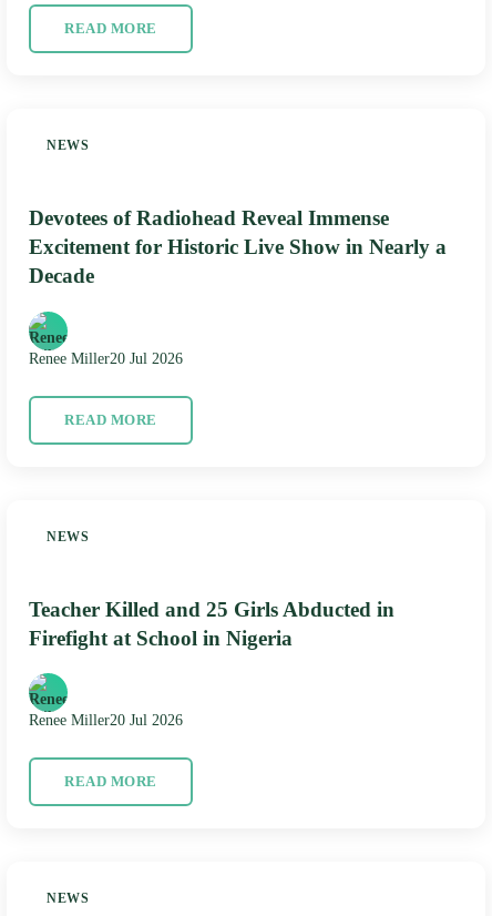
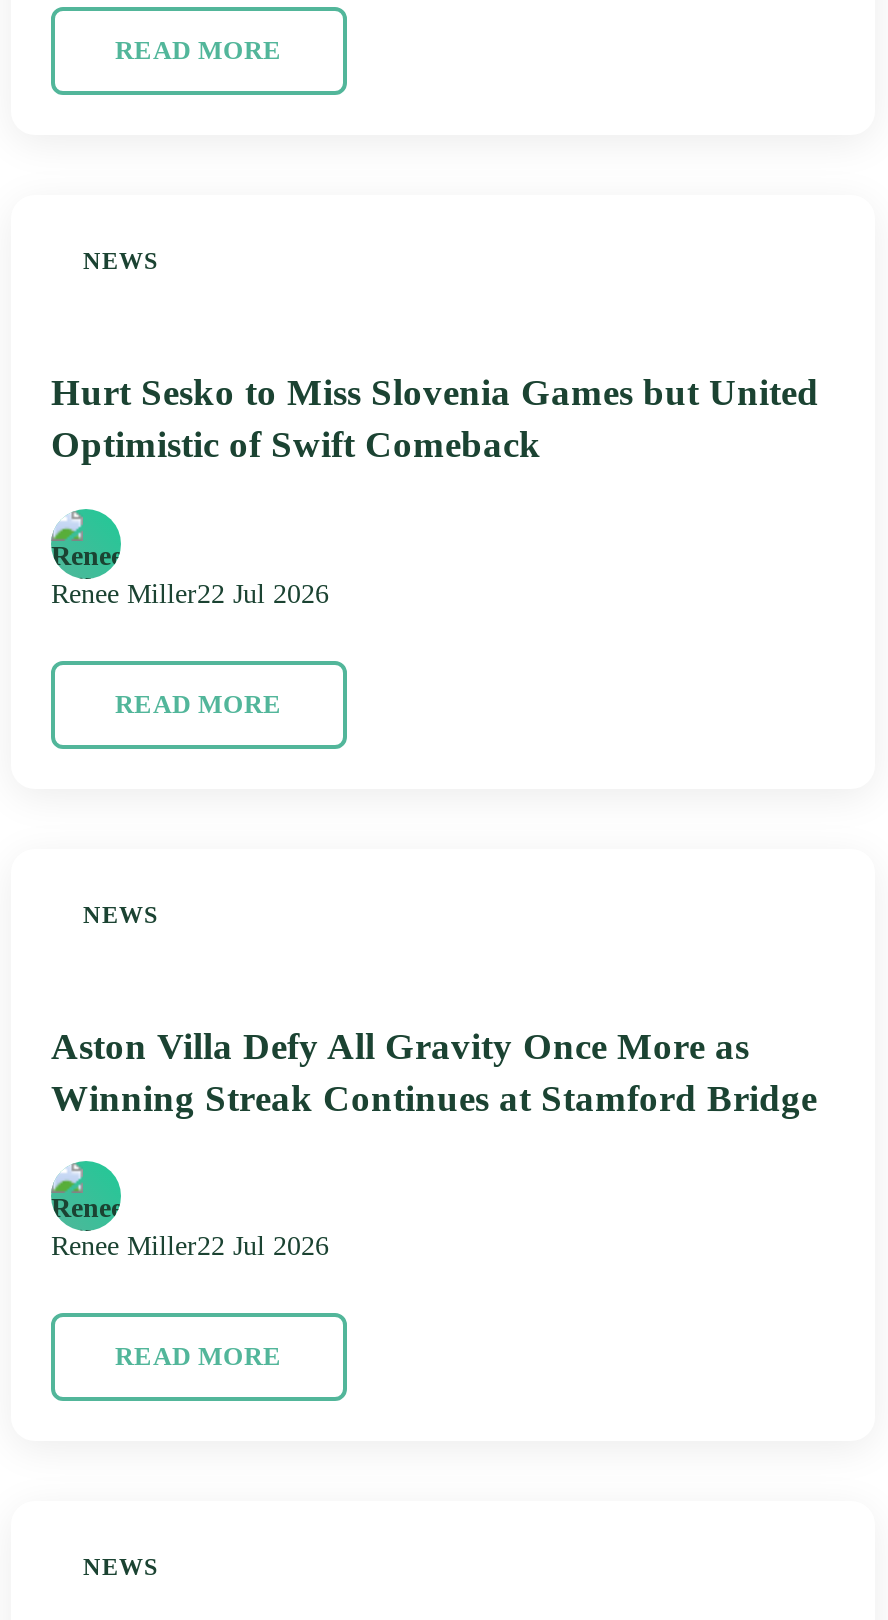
[29,206,447,287] Devotees of Radiohead Reveal Immense | Excitement for Historic Live Show in Nearly a | Decade -> [51,371,819,465] Hurt Sesko to Miss Slovenia Games but United | Optimistic of Swift Comeback
[29,350,183,367] Renee Miller20 Jul 2026 -> [51,579,329,609] Renee Miller22 Jul 2026
[29,597,394,649] Teacher Killed and 25 Girls Abducted in | Firefight at School in Nigeria -> [51,1024,817,1118] Aston Villa Defy All Gravity Once More as | Winning Streak Continues at Stamford Bridge
[29,712,183,729] Renee Miller20 Jul 2026 -> [51,1232,329,1262] Renee Miller22 Jul 2026

